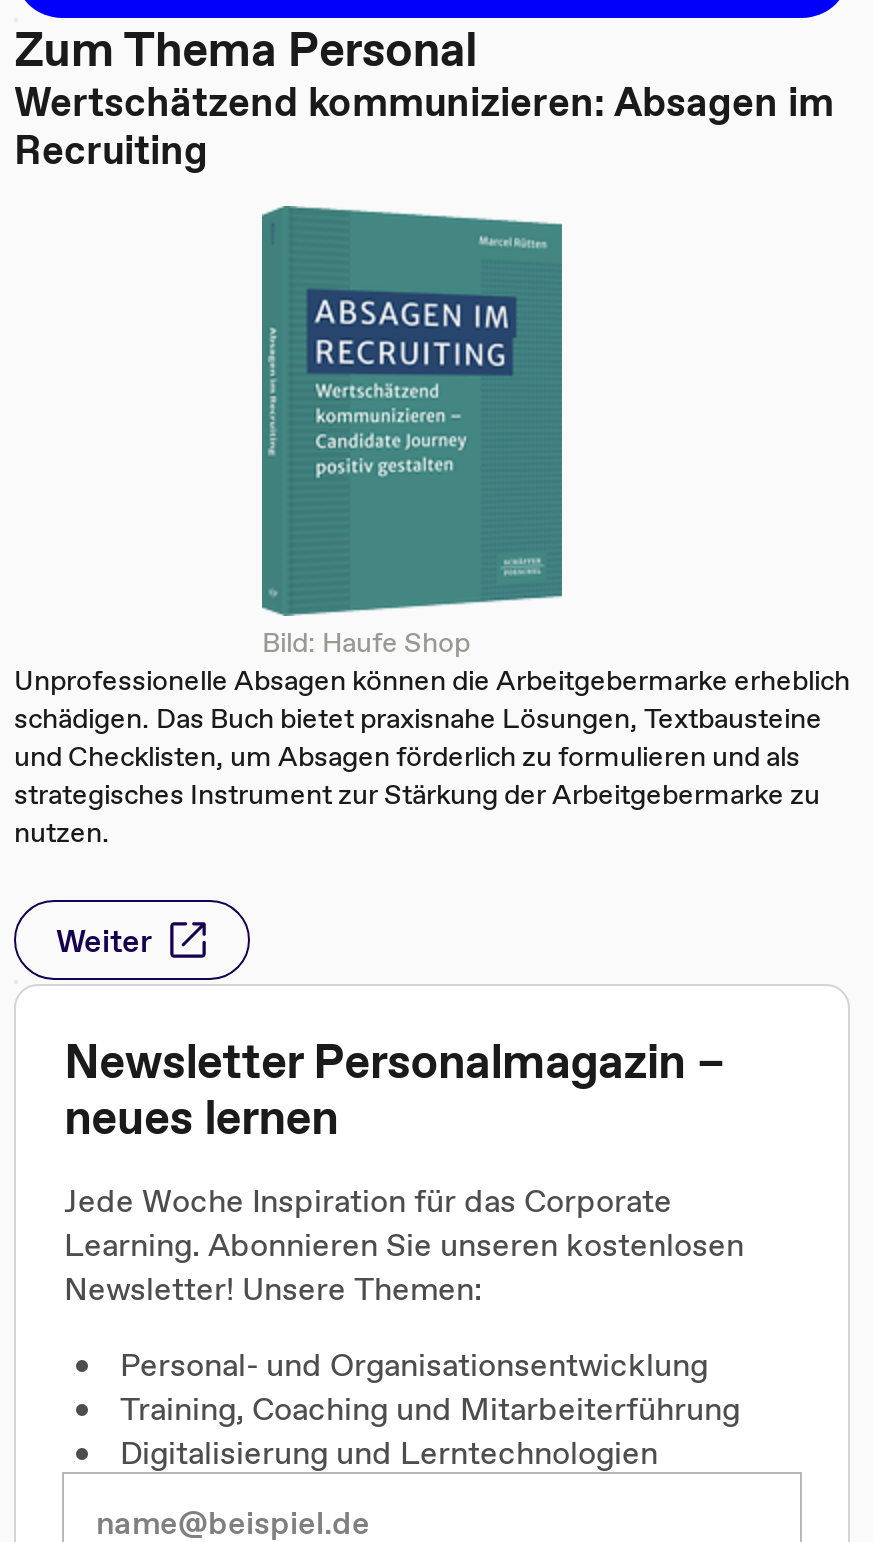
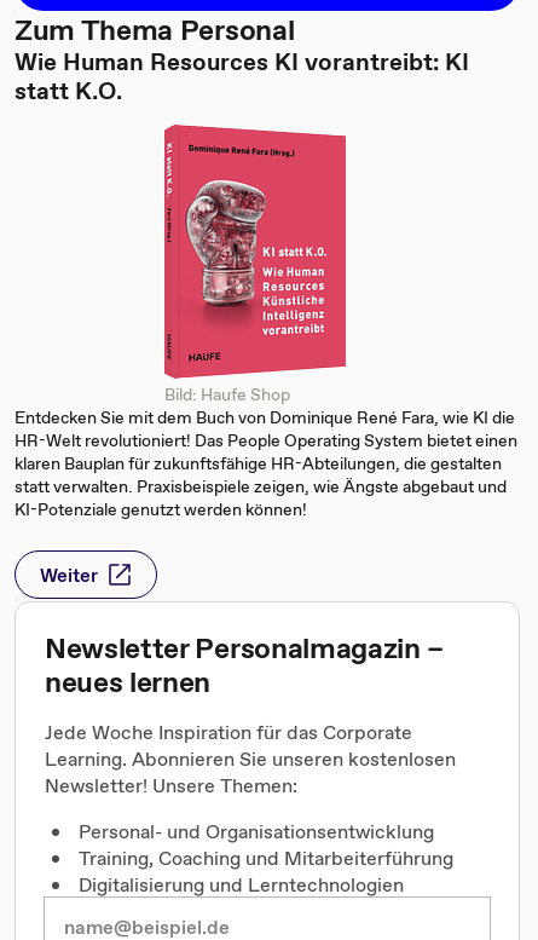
[14,74,834,178] Wertschätzend kommunizieren: Absagen im | Recruiting -> [15,45,469,108] Wie Human Resources KI vorantreibt: KI | statt K.O.
[14,204,850,852] [image] | Unprofessionelle Absagen können die Arbeitgebermarke erheblich | schädigen. Das Buch bietet praxisnahe Lösungen, Textbausteine | und Checklisten, um Absagen förderlich zu formulieren und als | strategisches Instrument zur Stärkung der Arbeitgebermarke zu | nutzen. -> [15,123,517,521] [image] | Entdecken Sie mit dem Buch von Dominique René Fara, wie KI die | HR-Welt revolutioniert! Das People Operating System bietet einen | klaren Bauplan für zukunftsfähige HR-Abteilungen, die gestalten | statt verwalten. Praxisbeispiele zeigen, wie Ängste abgebaut und | KI-Potenziale genutzt werden können!

